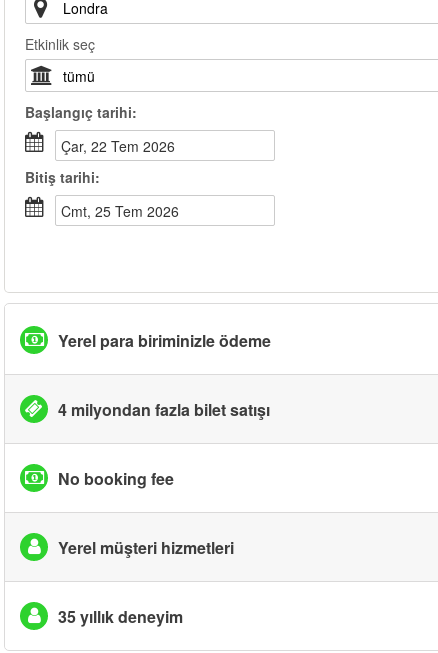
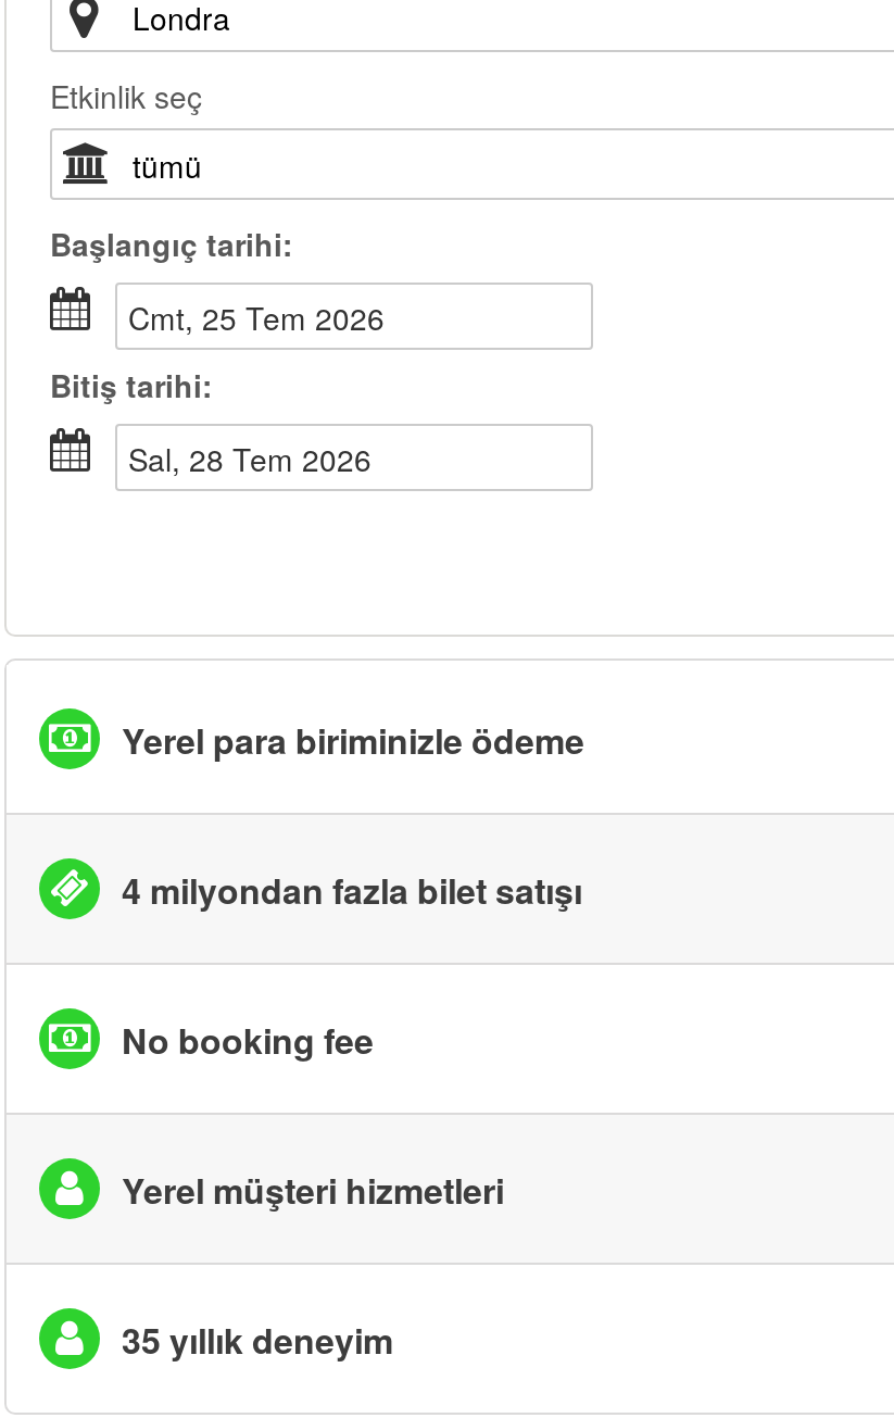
[71,136,175,156] Çar, 22 Tem 2026 -> [150,296,385,339] Cmt, 25 Tem 2026
[71,201,179,221] Cmt, 25 Tem 2026 -> [148,437,372,480] Sal, 28 Tem 2026

